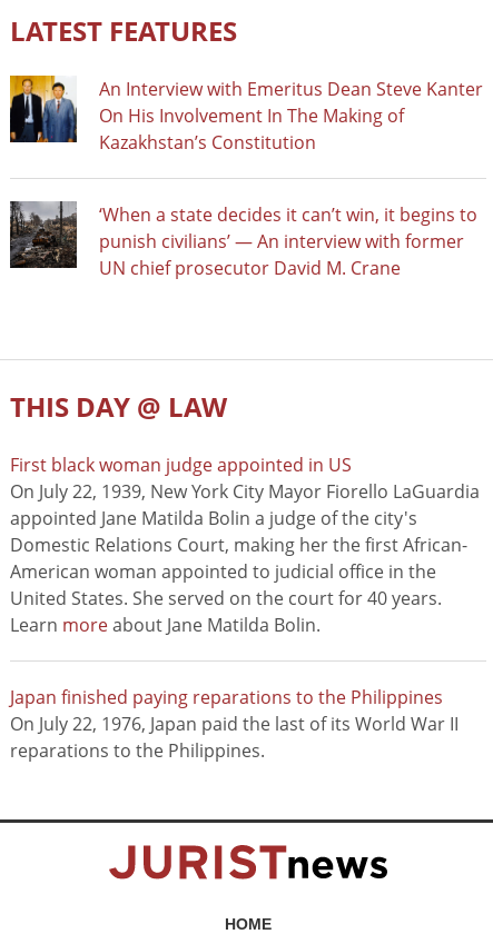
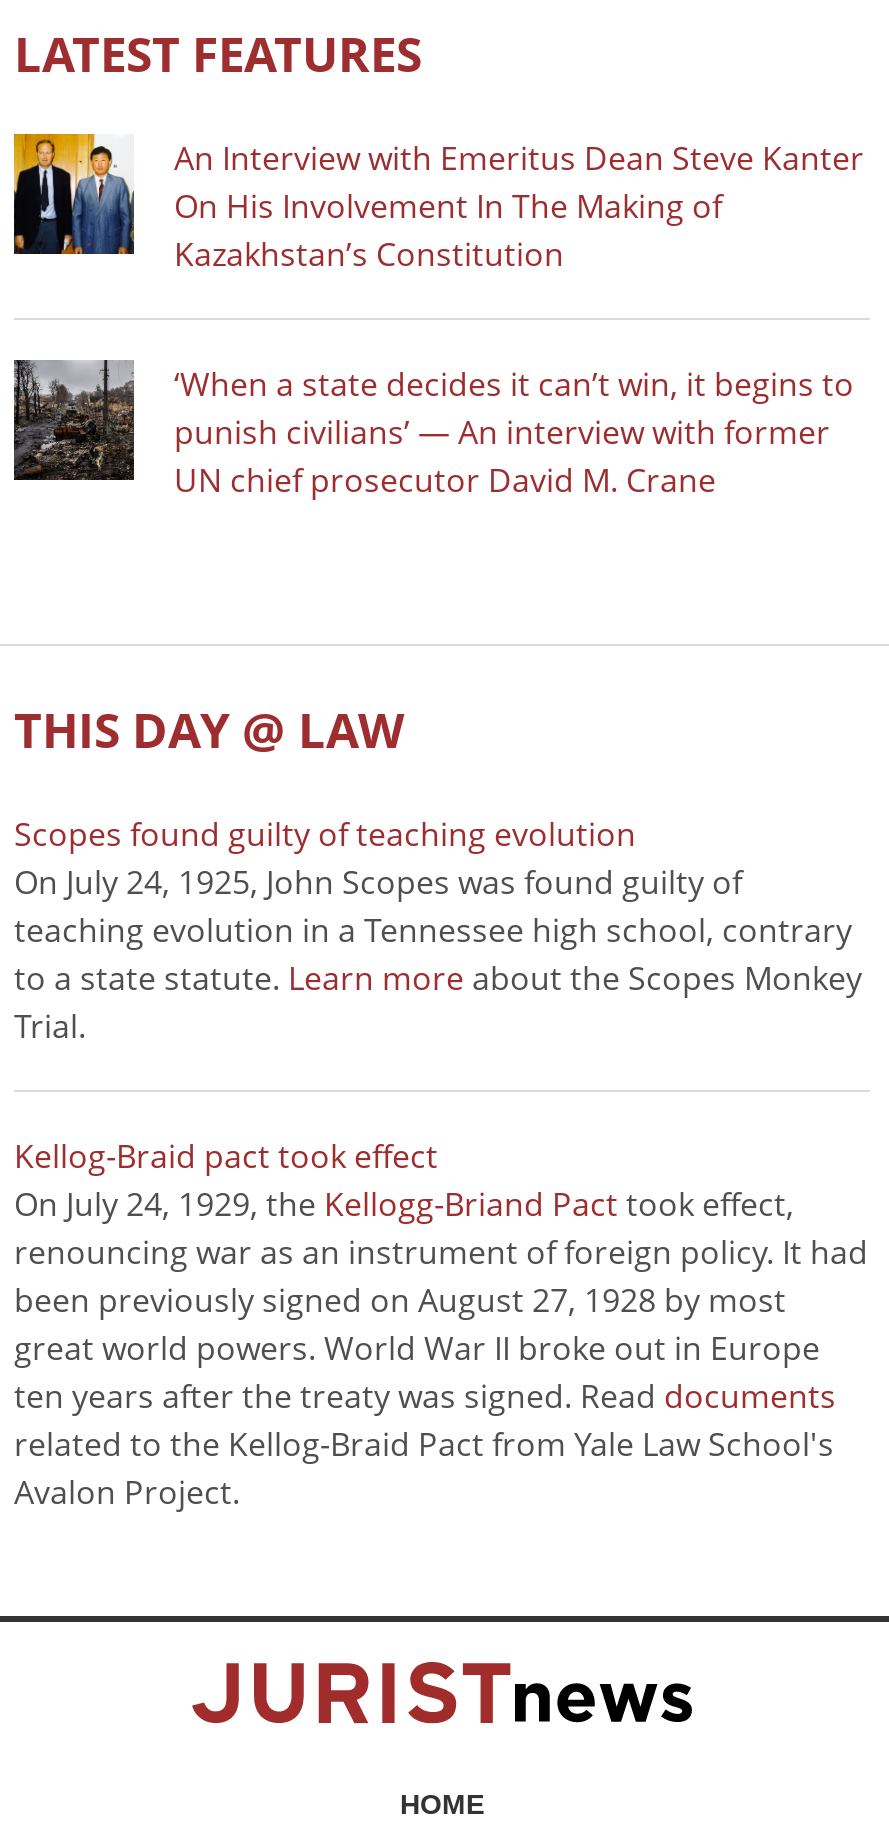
[10,453,480,637] First black woman judge appointed in US | On July 22, 1939, New York City Mayor Fiorello LaGuardia | appointed Jane Matilda Bolin a judge of the city's | Domestic Relations Court, making her the first African- | American woman appointed to judicial office in the | United States. She served on the court for 40 years. | Learn more about Jane Matilda Bolin. -> [14,812,862,1048] Scopes found guilty of teaching evolution | On July 24, 1925, John Scopes was found guilty of | teaching evolution in a Tennessee high school, contrary | to a state statute. Learn more about the Scopes Monkey | Trial.
[10,685,459,763] Japan finished paying reparations to the Philippines | On July 22, 1976, Japan paid the last of its World War II | reparations to the Philippines. -> [14,1134,868,1514] Kellog-Braid pact took effect | On July 24, 1929, the Kellogg-Briand Pact took effect, | renouncing war as an instrument of foreign policy. It had | been previously signed on August 27, 1928 by most | great world powers. World War II broke out in Europe | ten years after the treaty was signed. Read documents | related to the Kellog-Braid Pact from Yale Law School's | Avalon Project.

